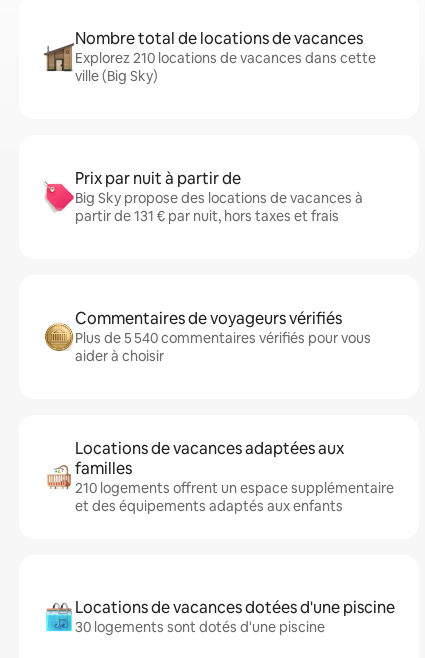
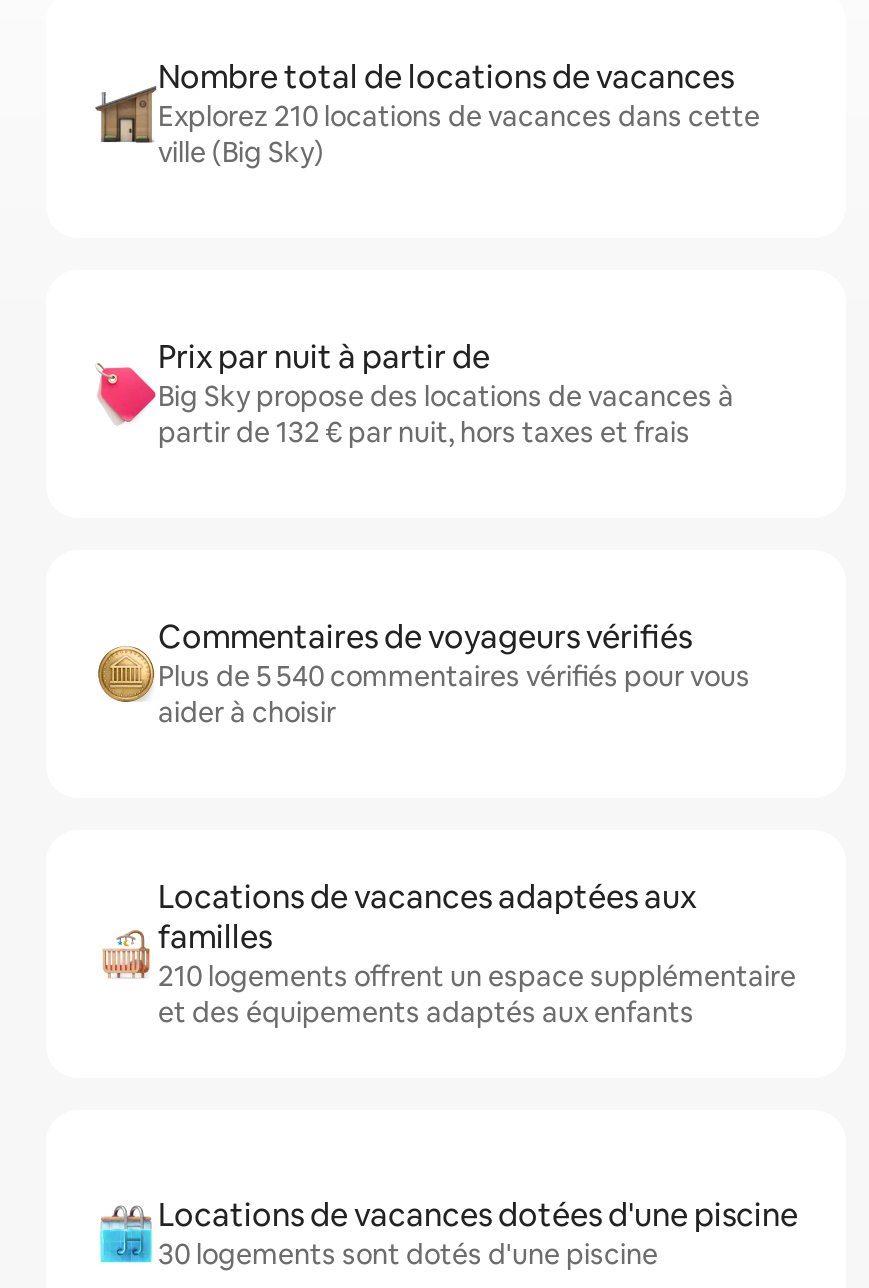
[75,207,339,225] partir de 131 € par nuit, hors taxes et frais -> [158,414,690,450] partir de 132 € par nuit, hors taxes et frais

